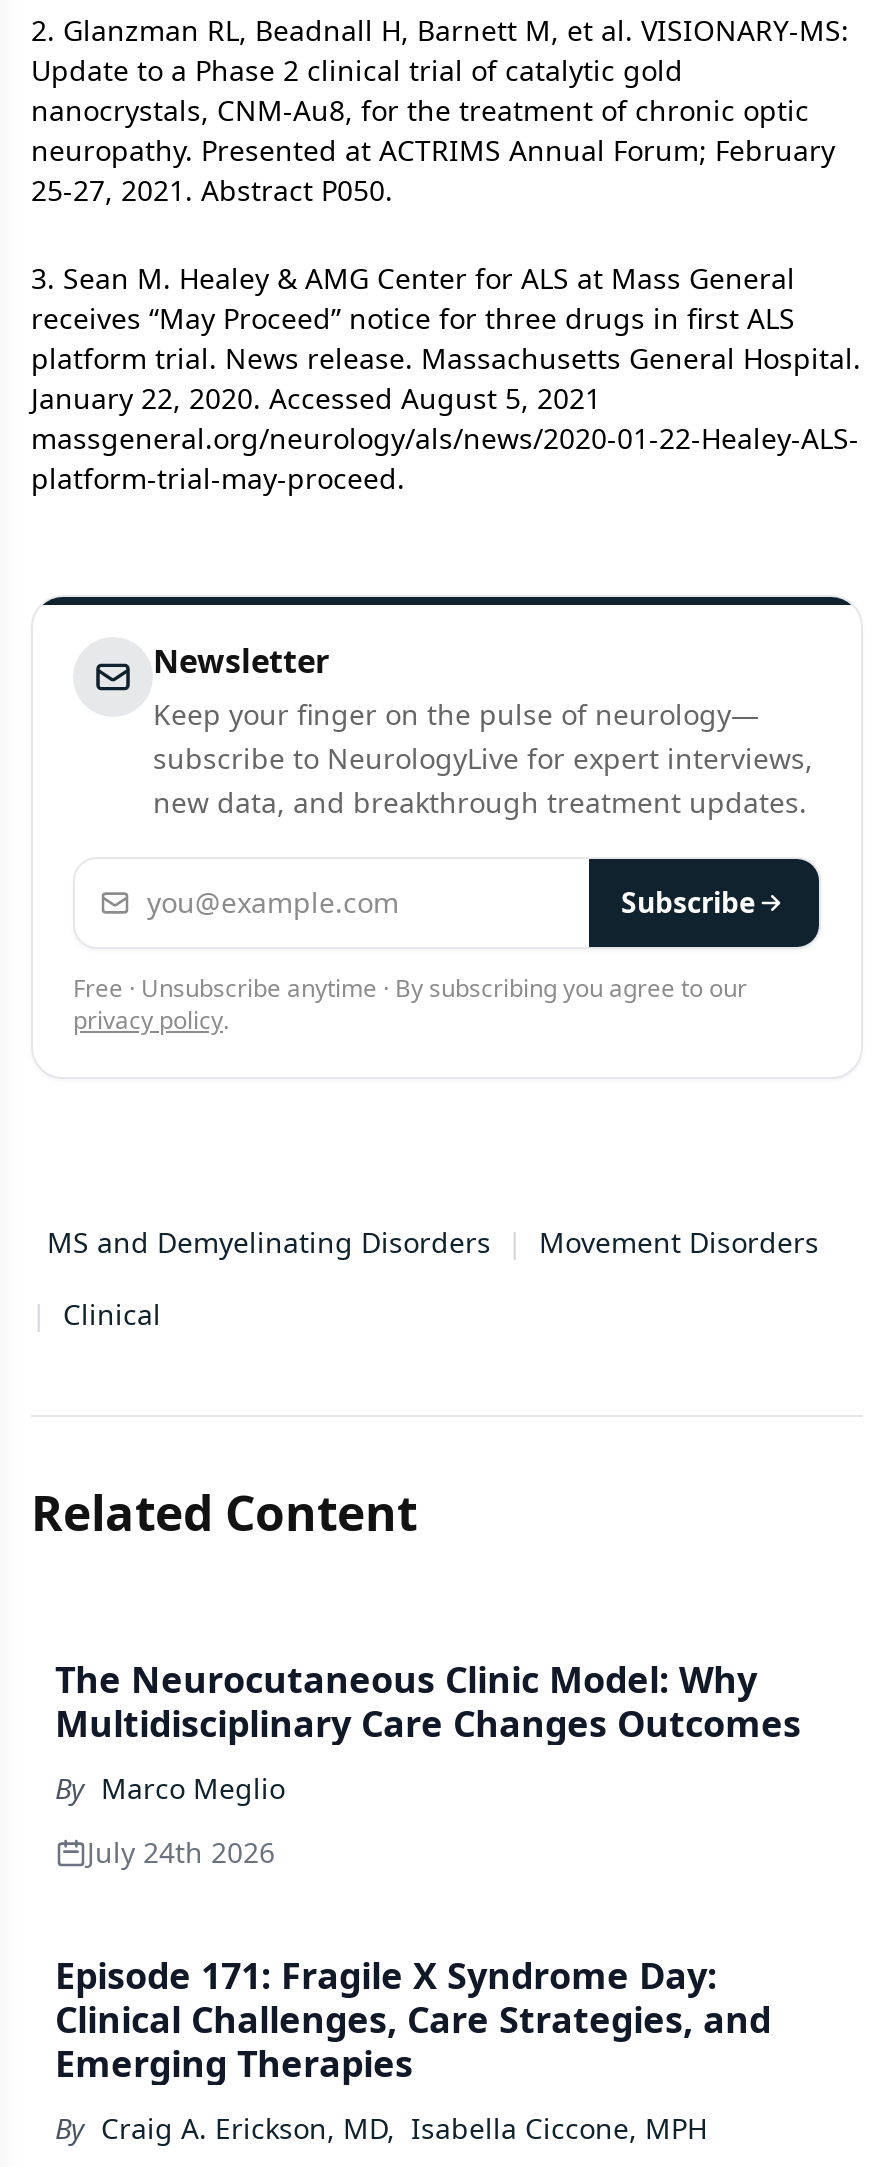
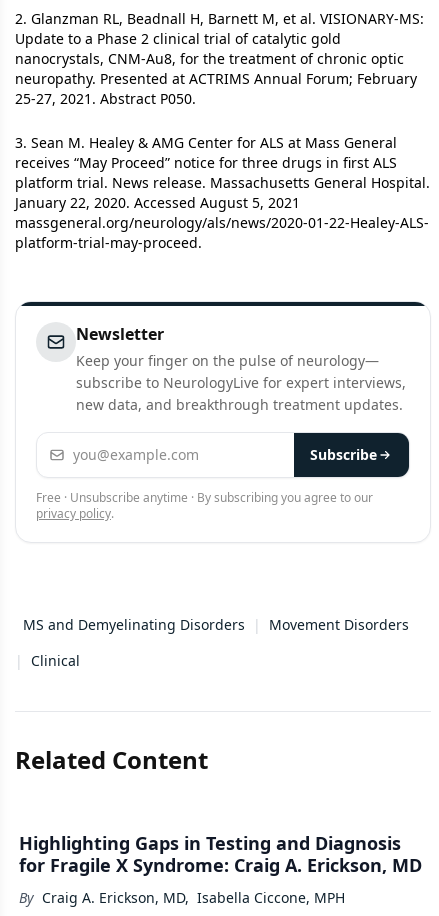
[55,1655,801,2087] The Neurocutaneous Clinic Model: Why | Multidisciplinary Care Changes Outcomes | By Marco Meglio | July 24th 2026 | Episode 171: Fragile X Syndrome Day: | Clinical Challenges, Care Strategies, and | Emerging Therapies -> [19,831,422,877] Highlighting Gaps in Testing and Diagnosis | for Fragile X Syndrome: Craig A. Erickson, MD

